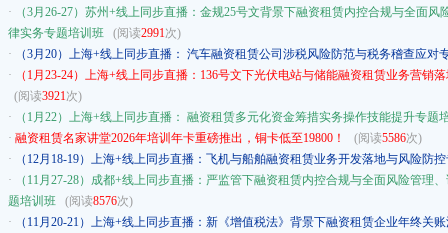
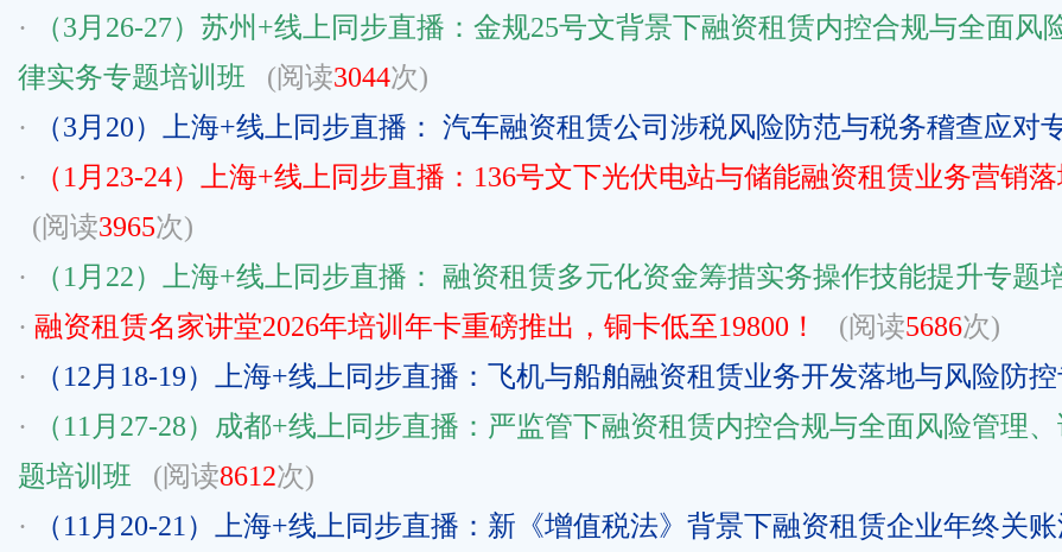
[8,26,181,40] 律实务专题培训班 (阅读2991次) -> [18,61,428,94] 律实务专题培训班 (阅读3044次)
[14,89,82,103] (阅读3921次) -> [32,210,193,243] (阅读3965次)
[8,131,422,145] ·融资租赁名家讲堂2026年培训年卡重磅推出，铜卡低至19800！ (阅读5586次) -> [18,310,1000,343] ·融资租赁名家讲堂2026年培训年卡重磅推出，铜卡低至19800！ (阅读5686次)
[8,194,133,208] 题培训班 (阅读8576次) -> [18,459,314,493] 题培训班 (阅读8612次)

